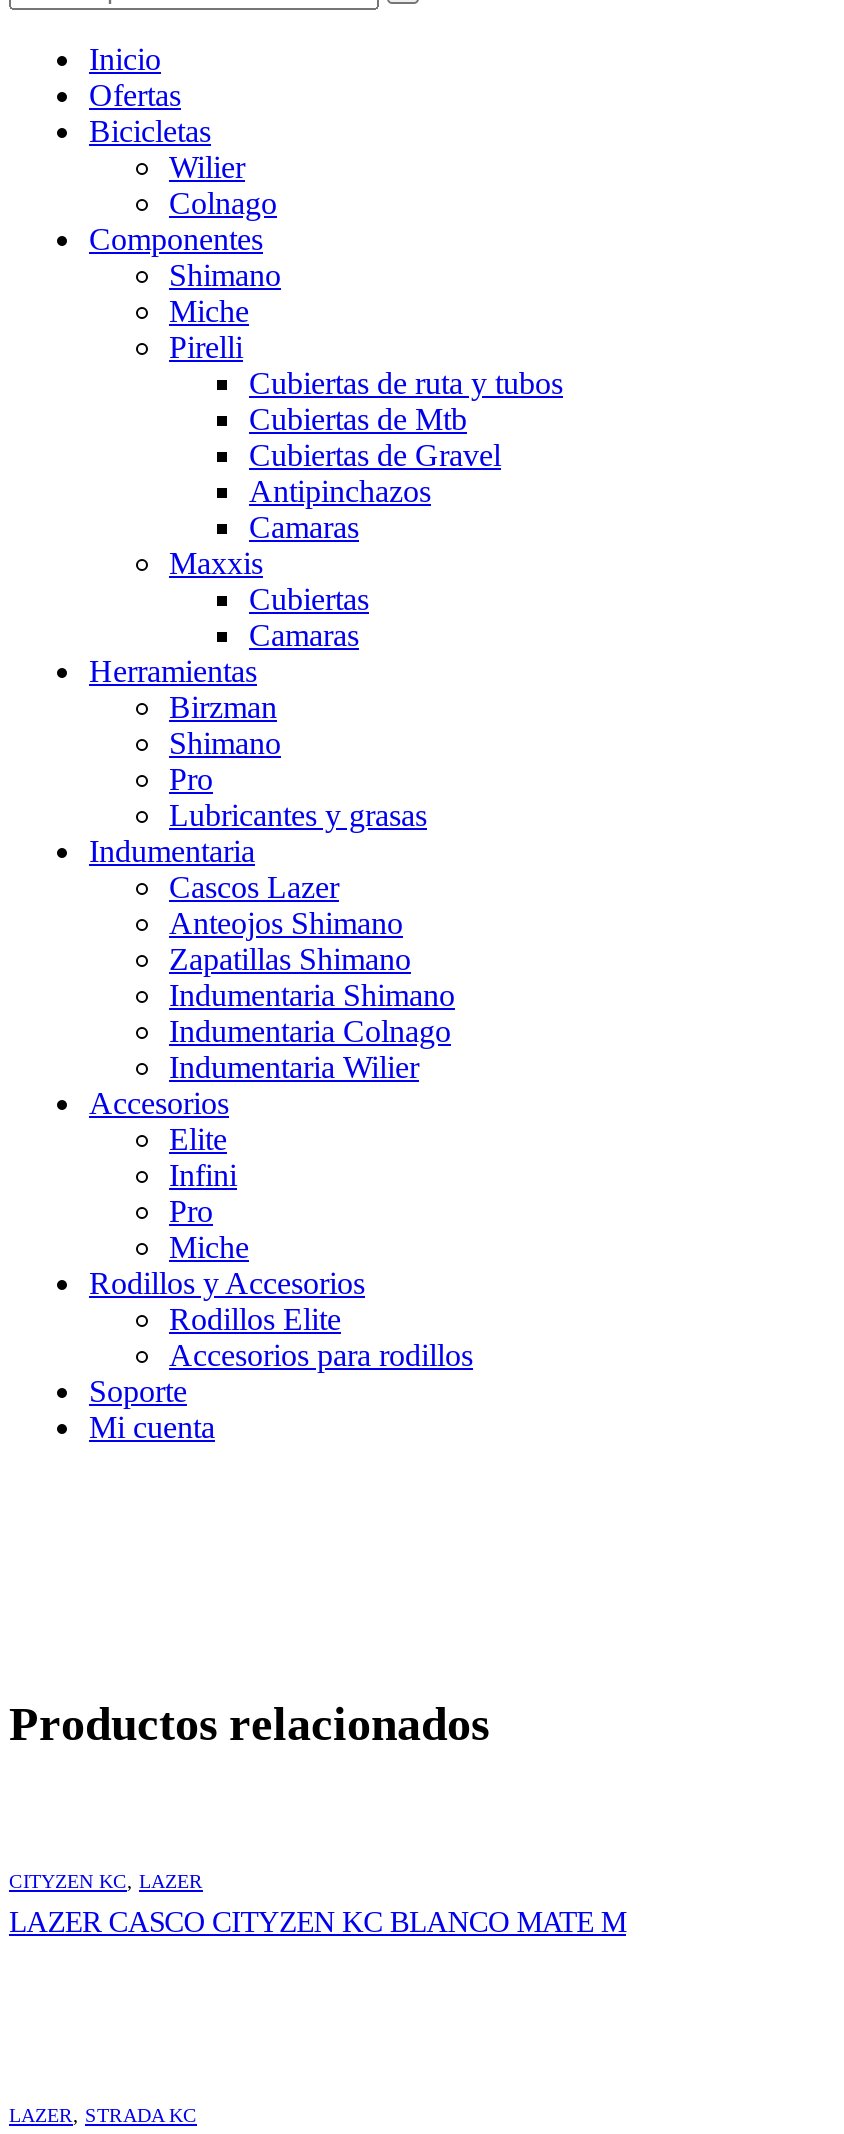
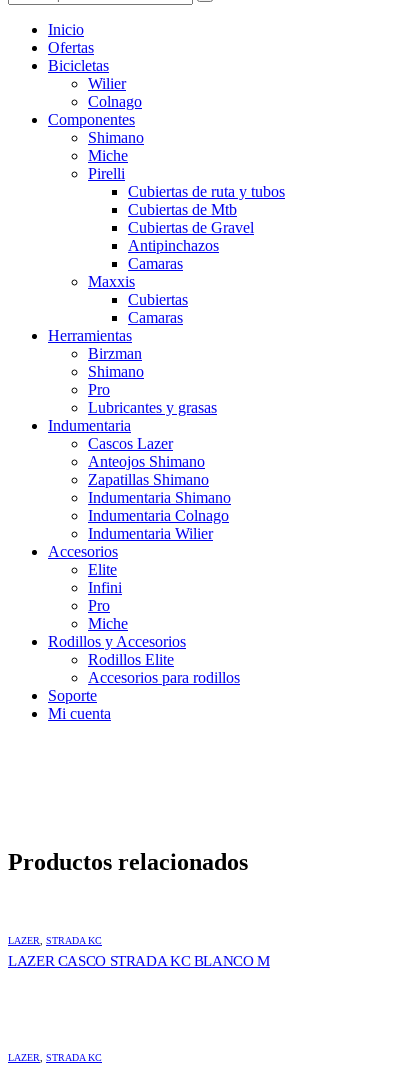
[9,1870,626,1938] CITYZEN KC, LAZER | LAZER CASCO CITYZEN KC BLANCO MATE M -> [8,935,270,969] LAZER, STRADA KC | LAZER CASCO STRADA KC BLANCO M

